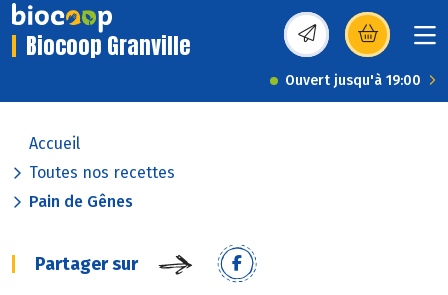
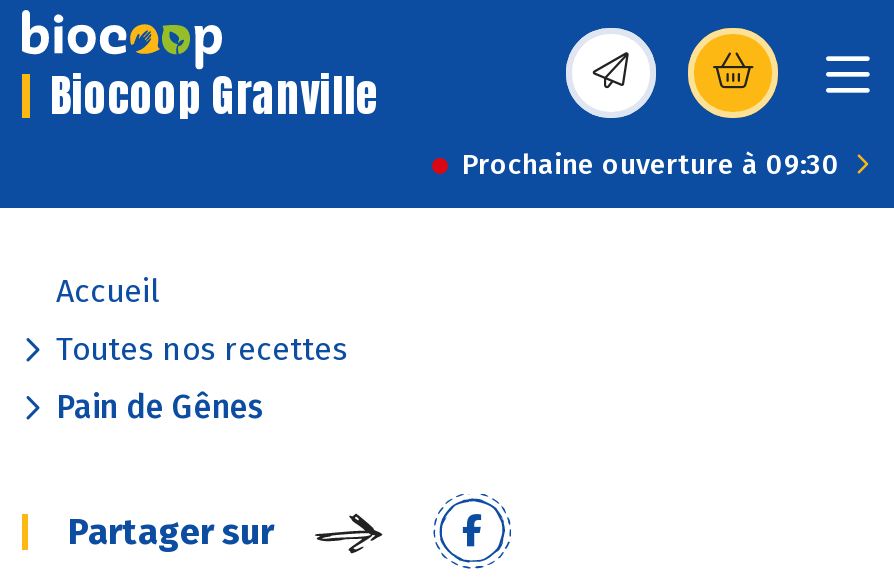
[285,72,421,89] Ouvert jusqu'à 19:00 -> [462,148,840,182] Prochaine ouverture à 09:30

